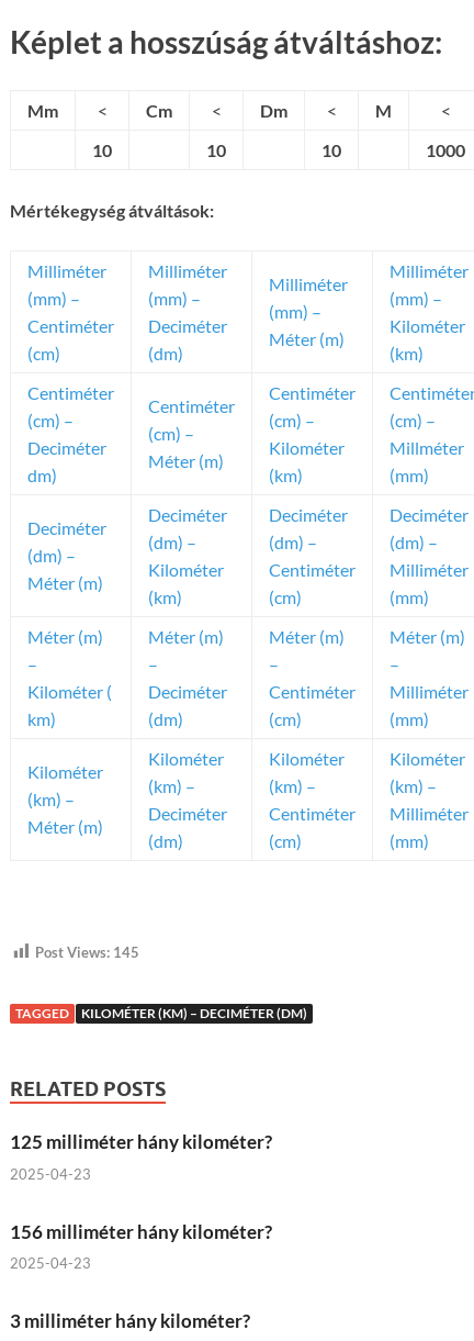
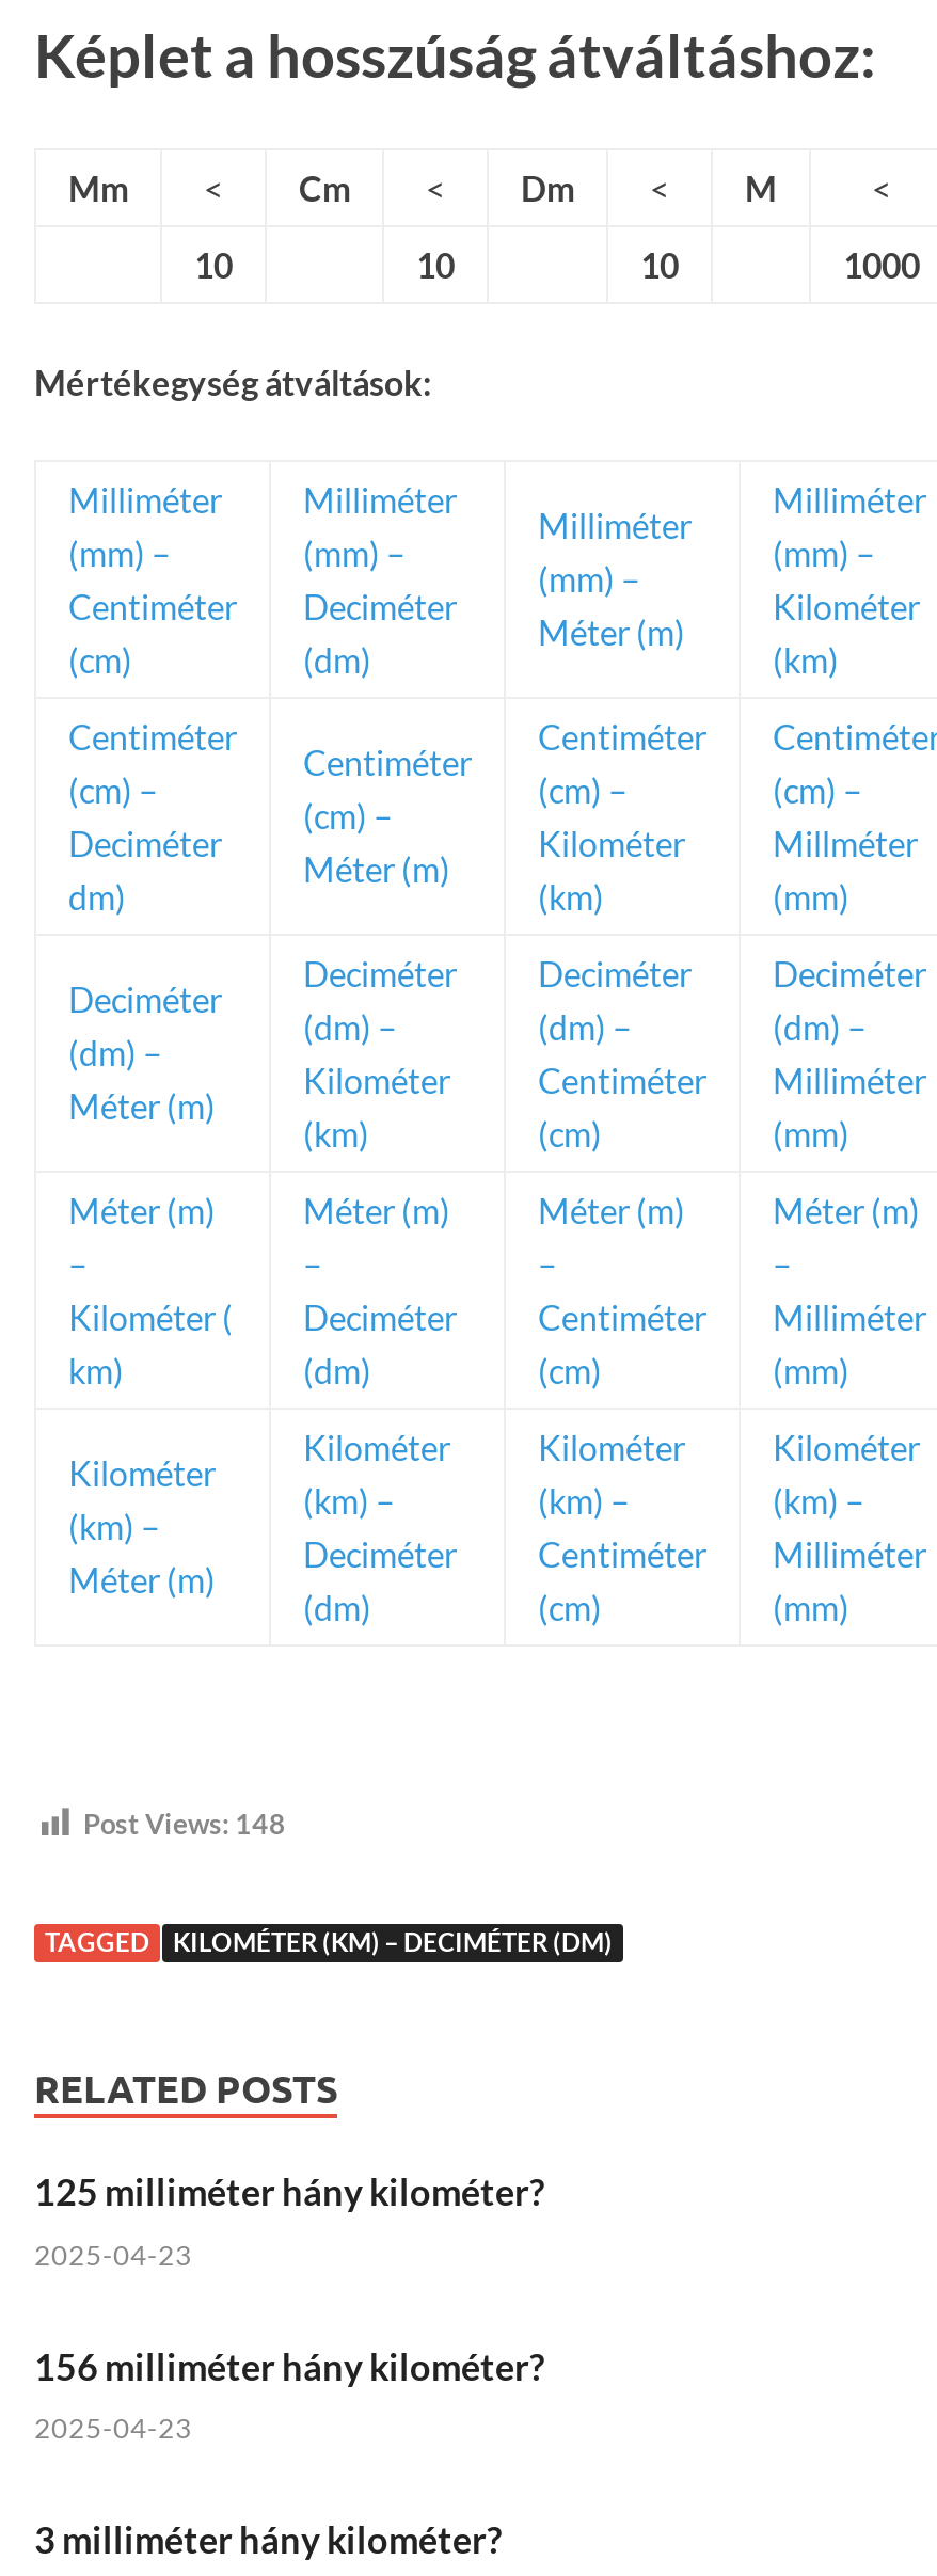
[35,943,139,961] Post Views: 145 -> [83,1806,286,1840] Post Views: 148

